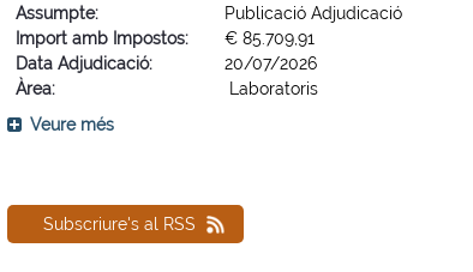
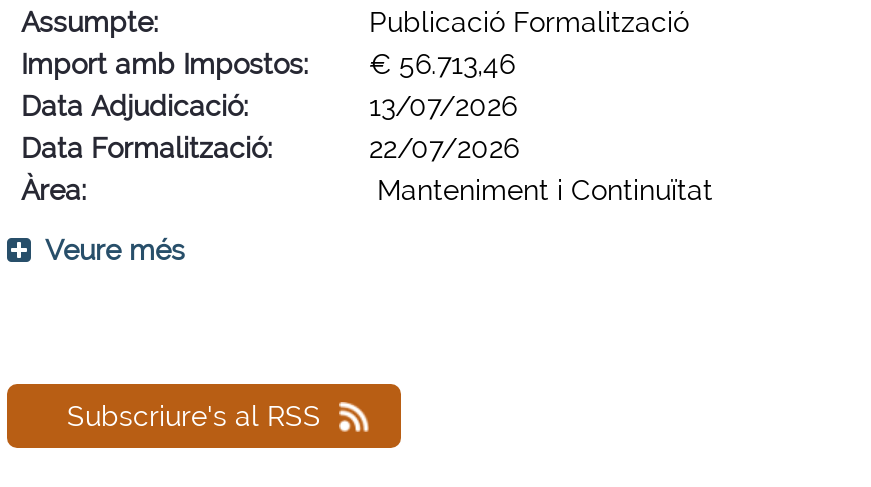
[224,3,402,23] Publicació Adjudicació -> [369,6,689,38] Publicació Formalització
[16,29,315,48] Import amb Impostos: € 85.709,91 -> [21,48,515,80] Import amb Impostos: € 56.713,46
[224,54,317,73] 20/07/2026 -> [21,90,519,164] 13/07/2026 | Data Formalització: | 22/07/2026
[229,79,318,98] Laboratoris -> [377,174,713,206] Manteniment i Continuïtat

